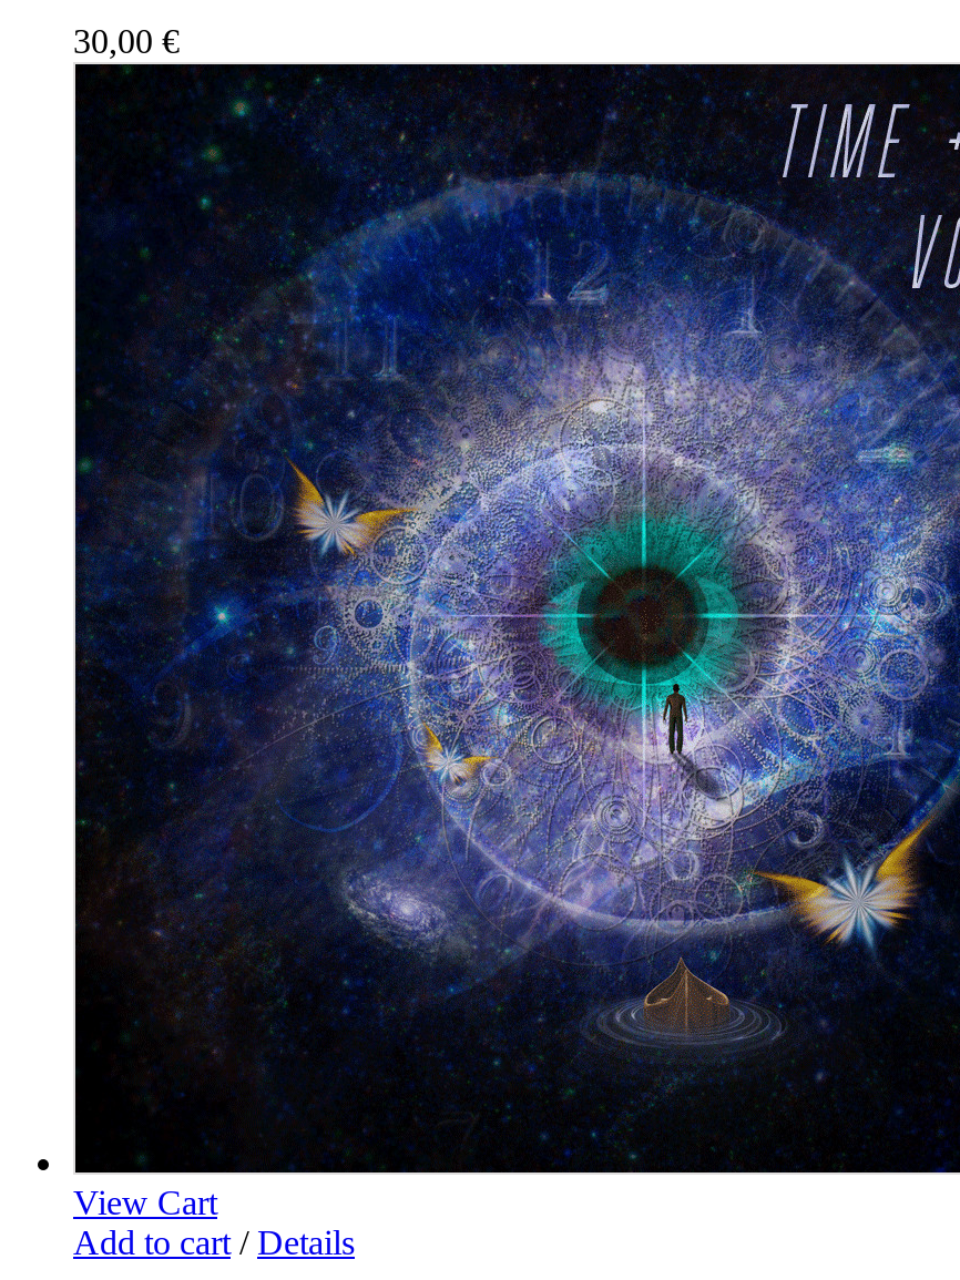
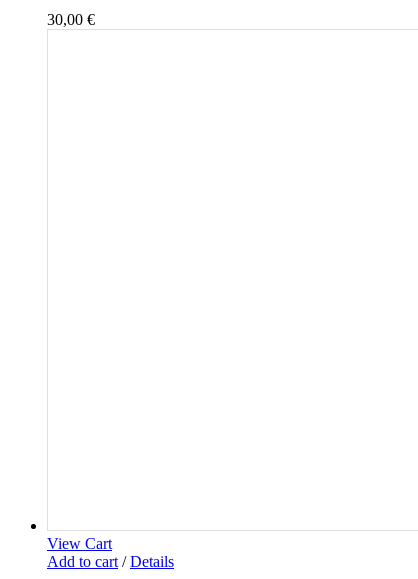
[73,62,953,1175] [image] -> none

